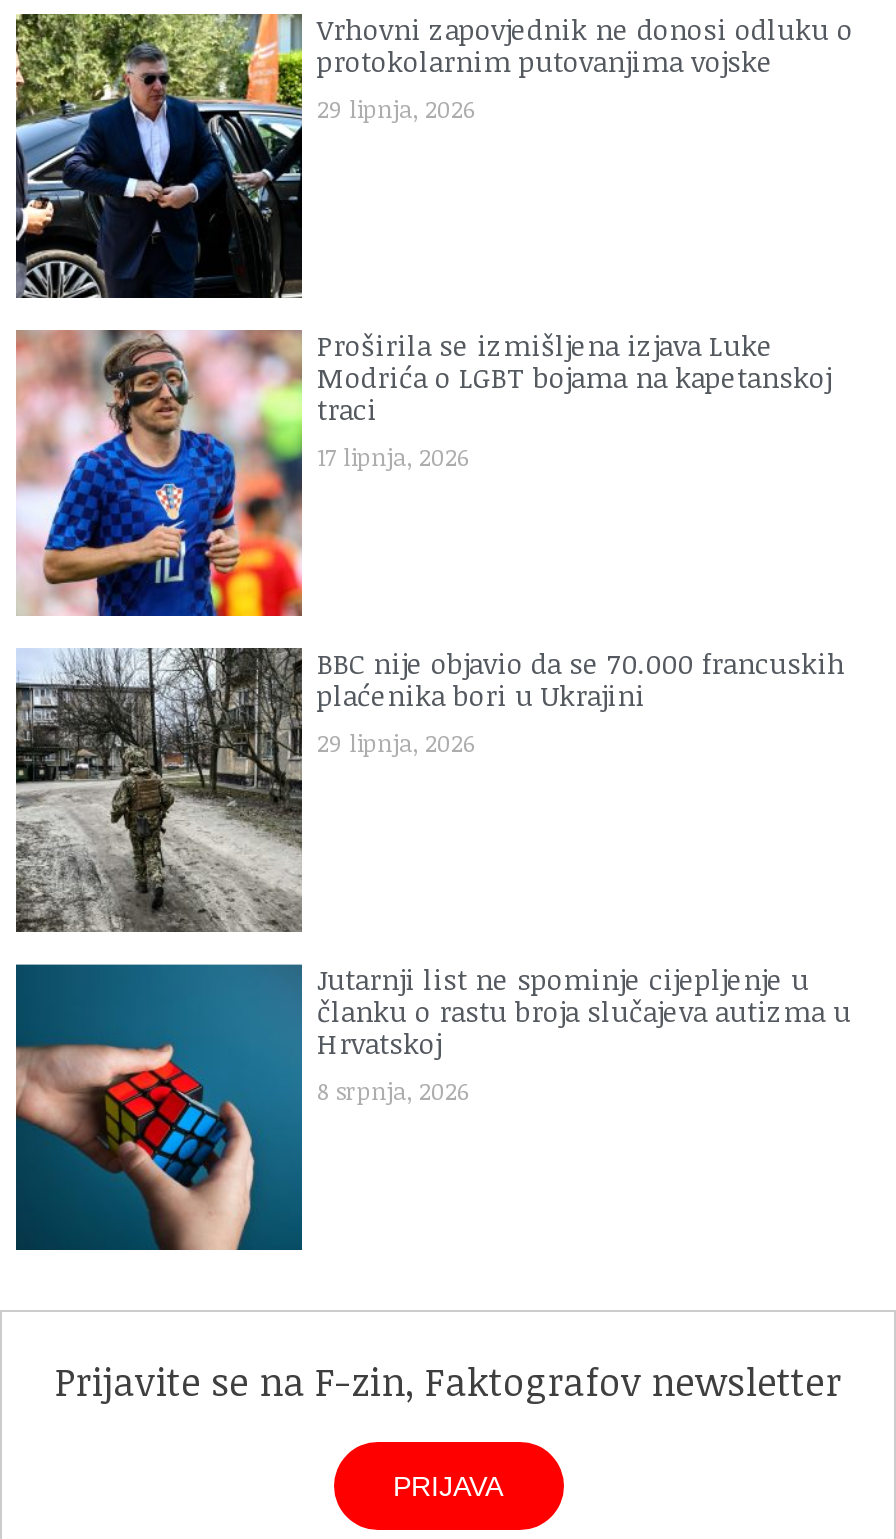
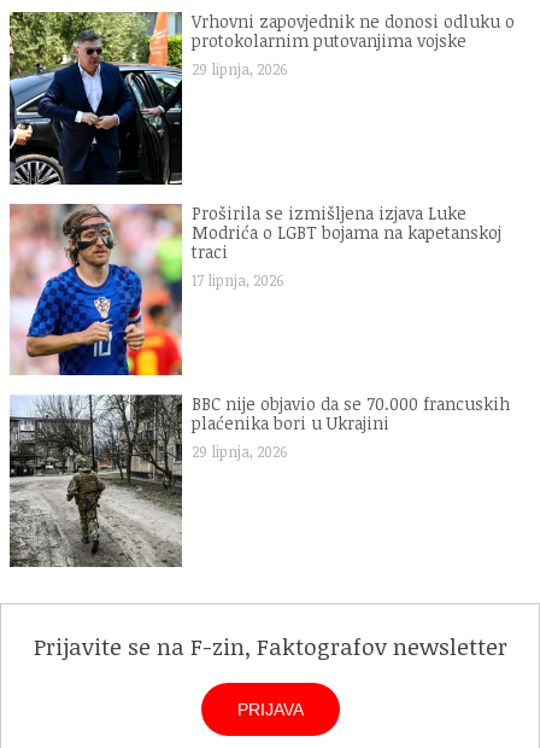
[14,961,851,1253] [image] | Jutarnji list ne spominje cijepljenje u | članku o rastu broja slučajeva autizma u | Hrvatskoj | 8 srpnja, 2026 -> none

